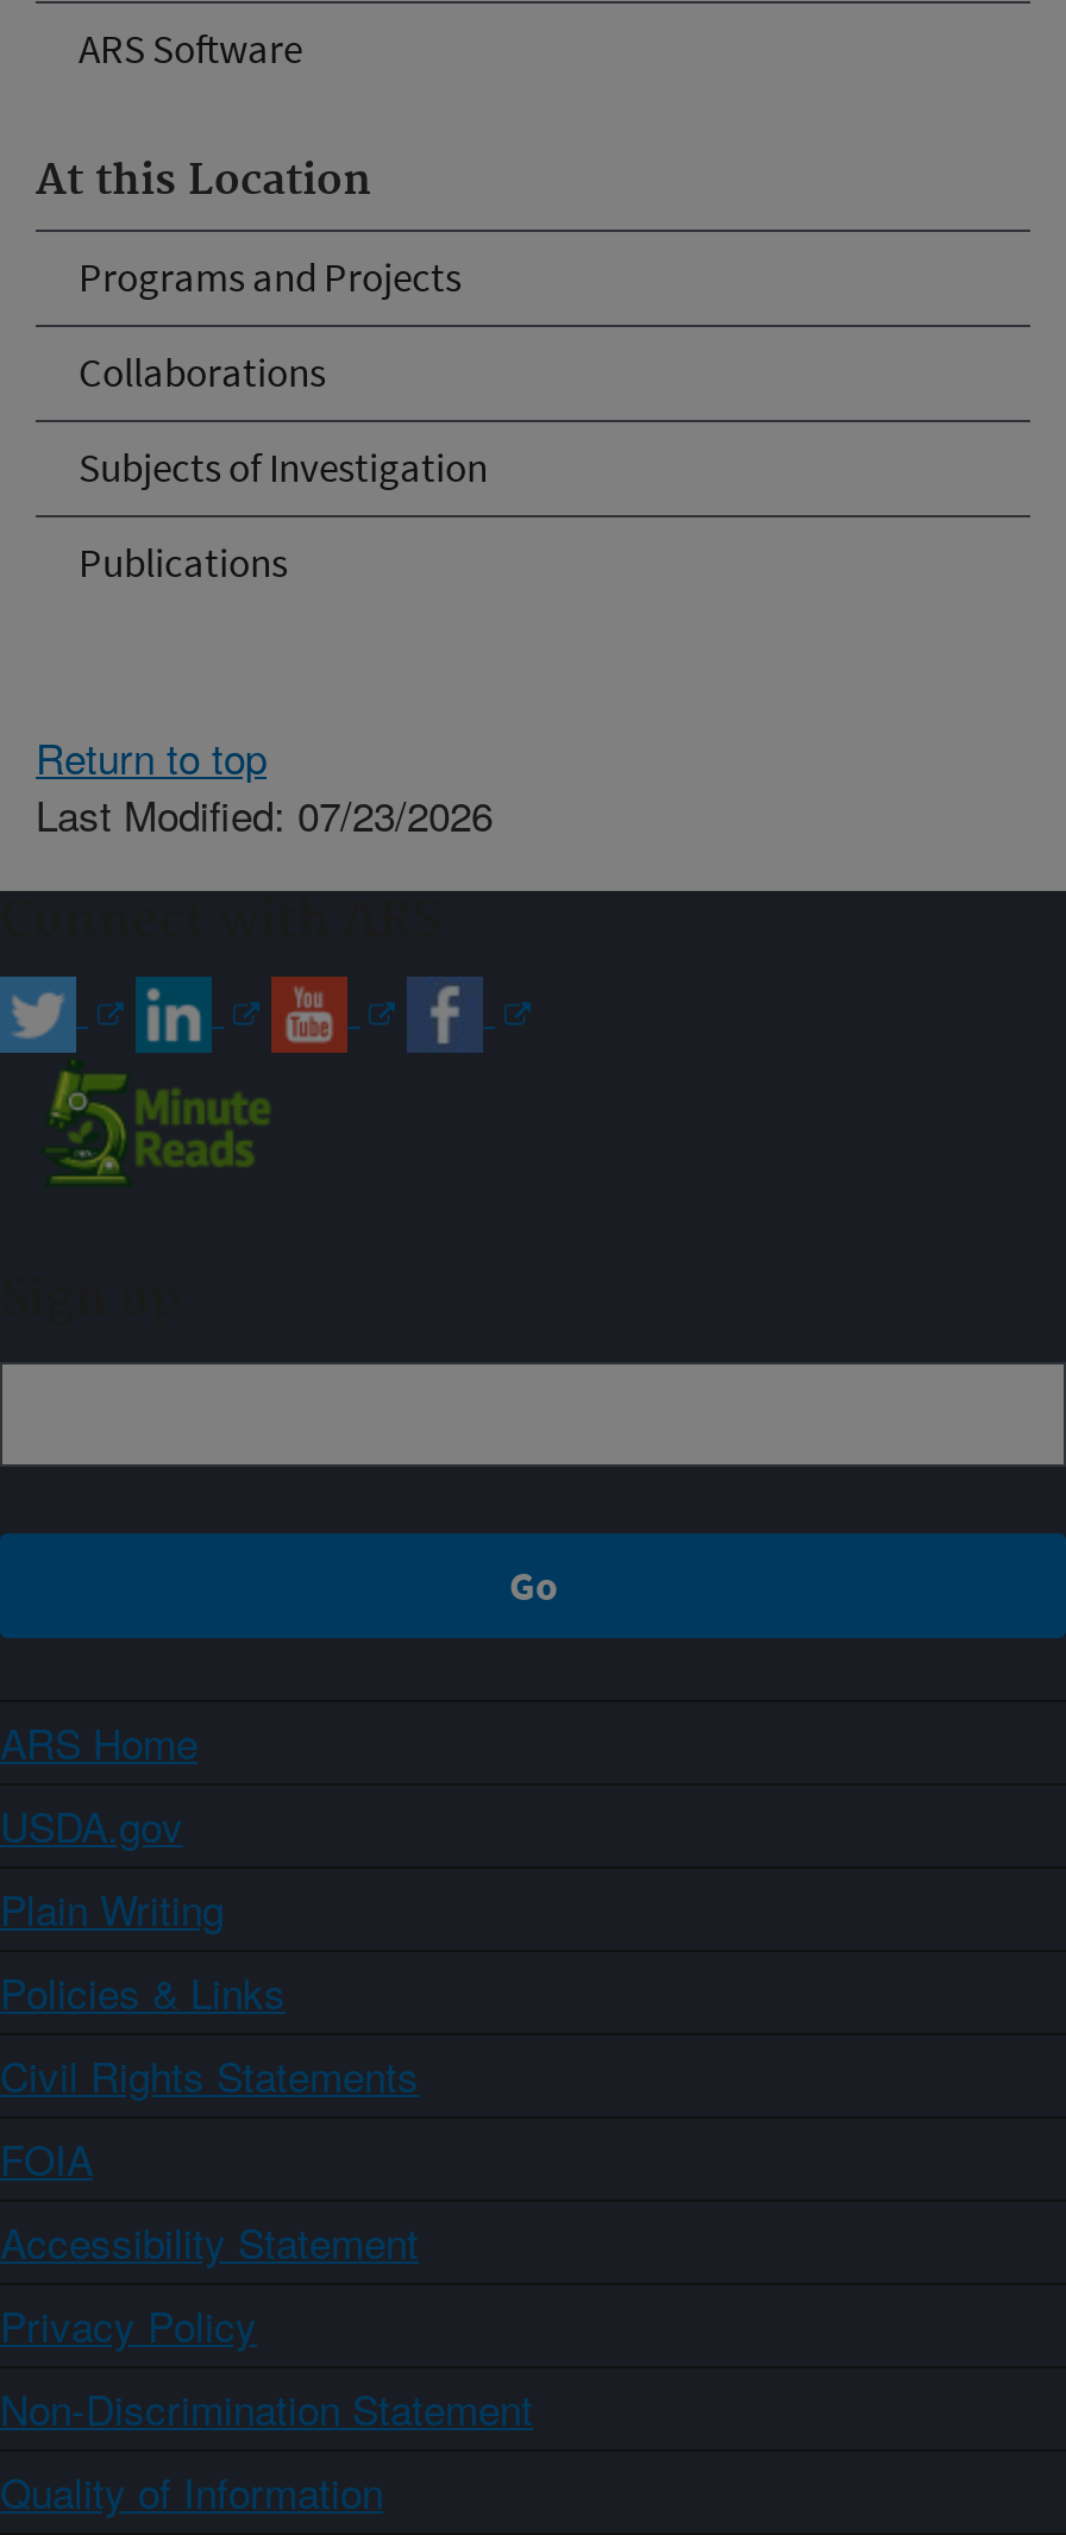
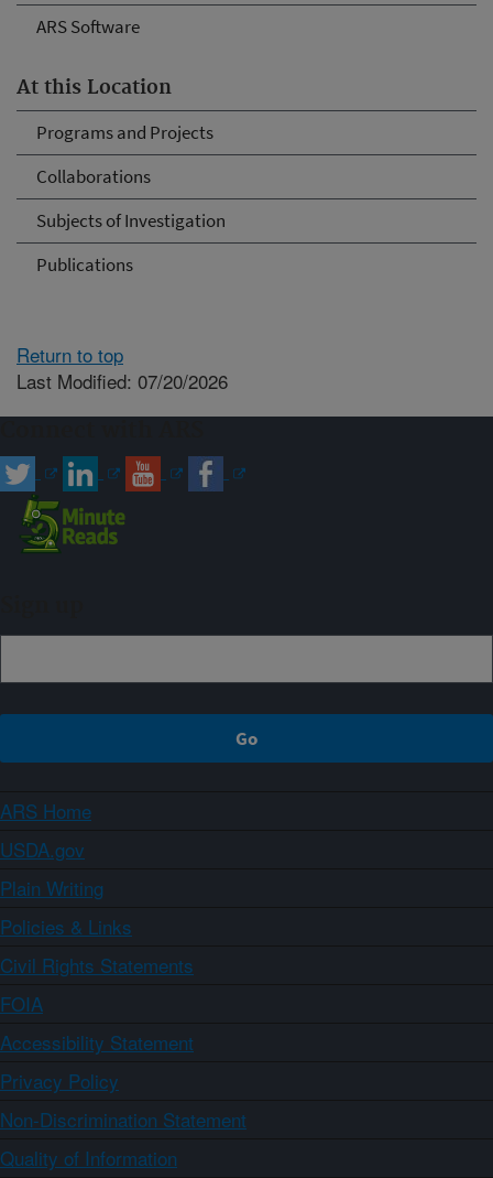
[36,783,493,842] Last Modified: 07/23/2026 -> [17,366,228,394] Last Modified: 07/20/2026

